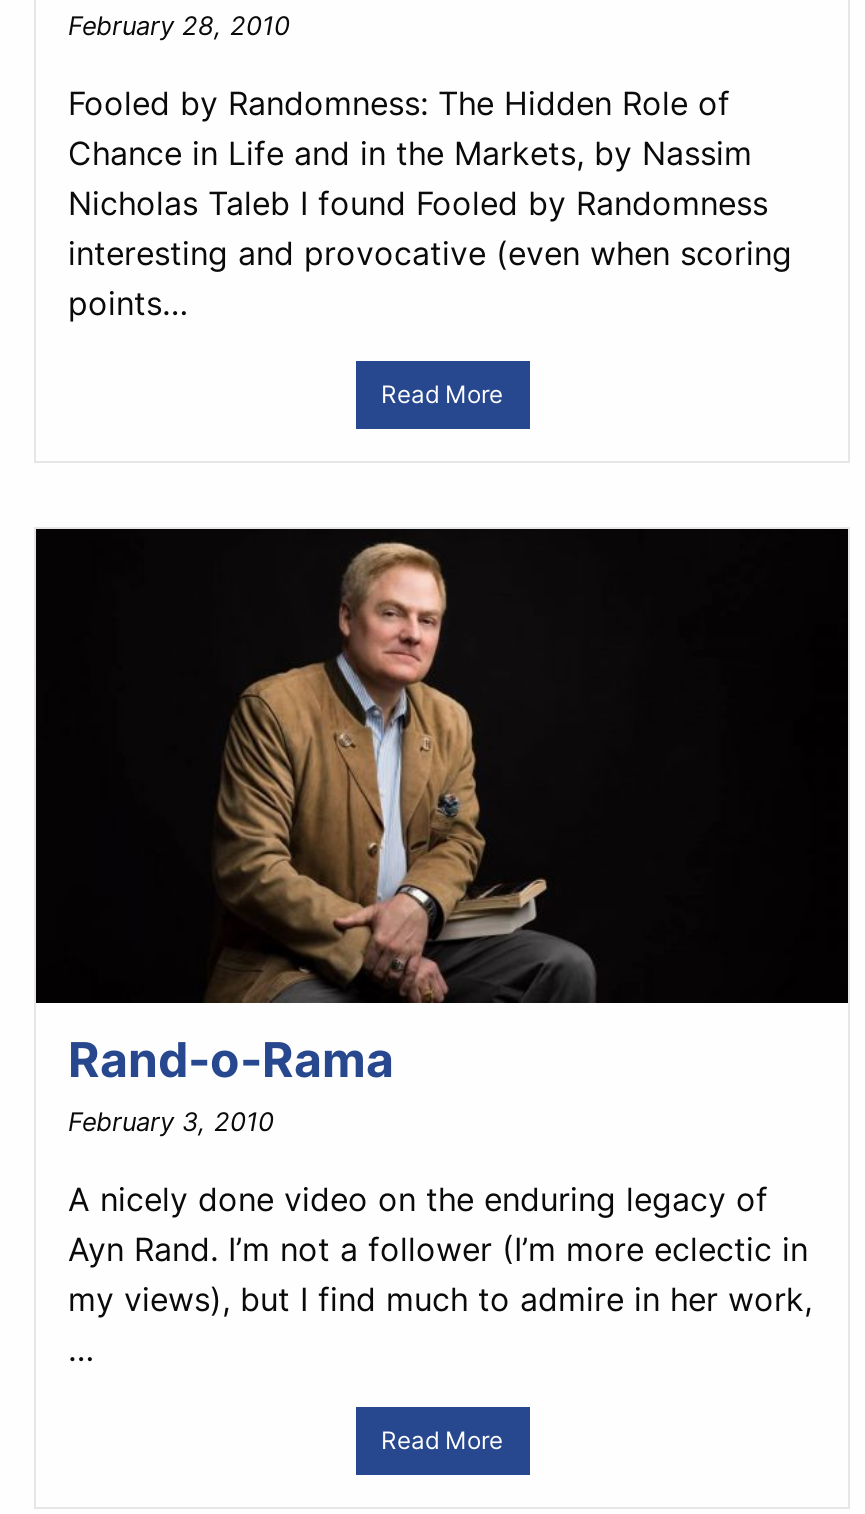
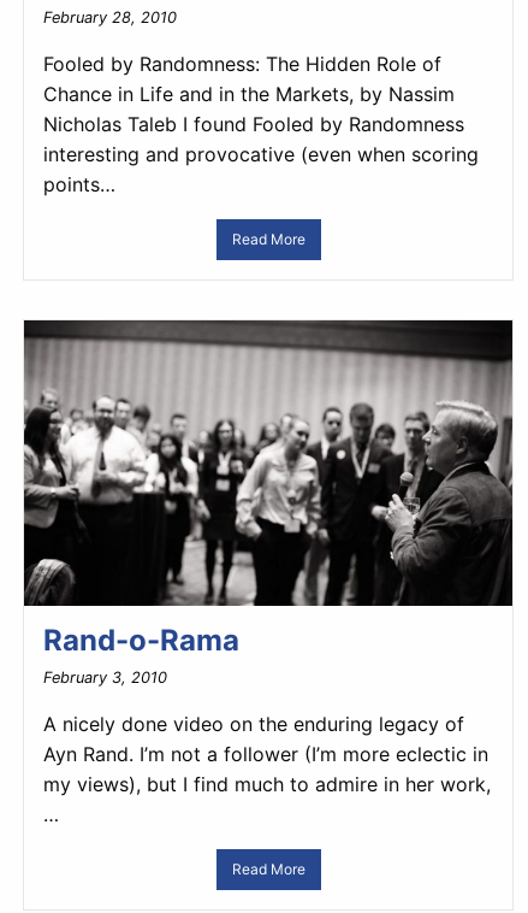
[34,531,848,1005] [image] -> [23,320,514,607] [image]

